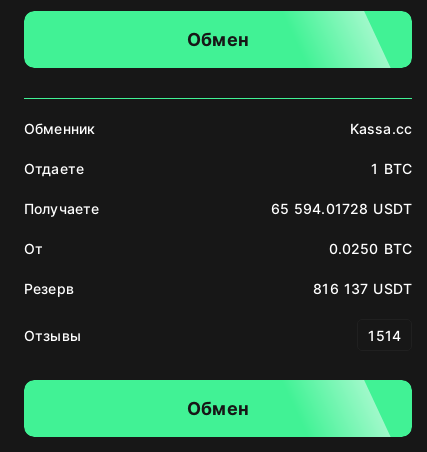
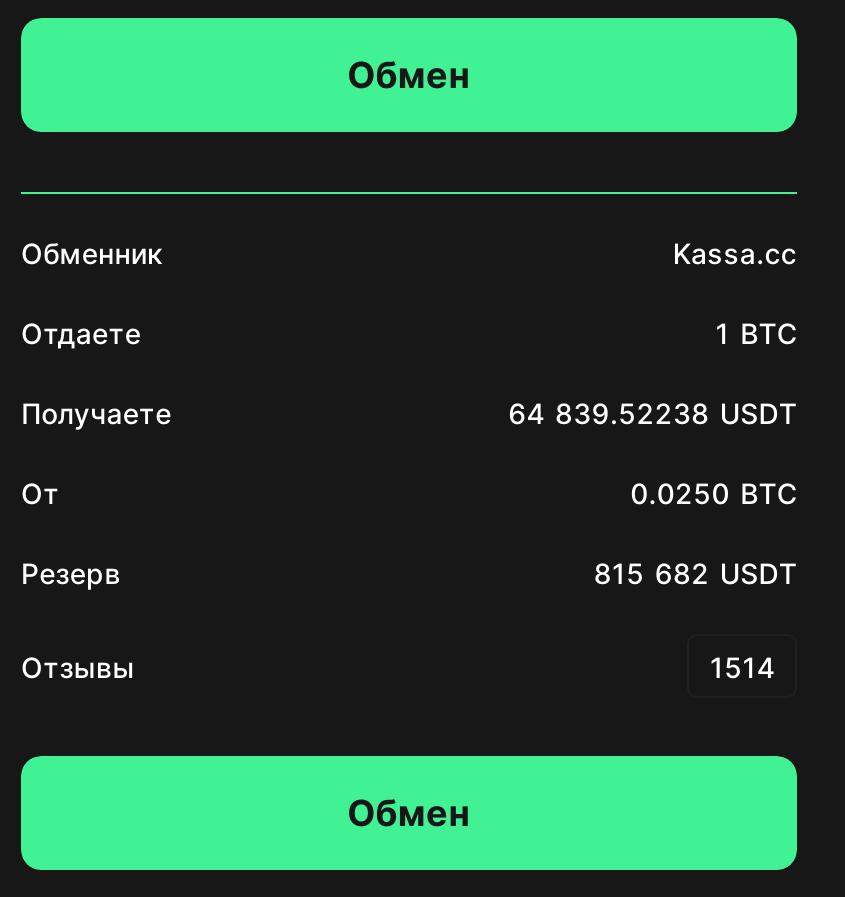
moved [306,10,390,69] -> [589,756,751,870]: [image]
[271,200,412,217] 65 594.01728 USDT -> [508,396,797,430] 64 839.52238 USDT
[313,280,412,297] 816 137 USDT -> [594,556,797,590] 815 682 USDT
moved [306,379,390,438] -> [589,18,751,132]: [image]

